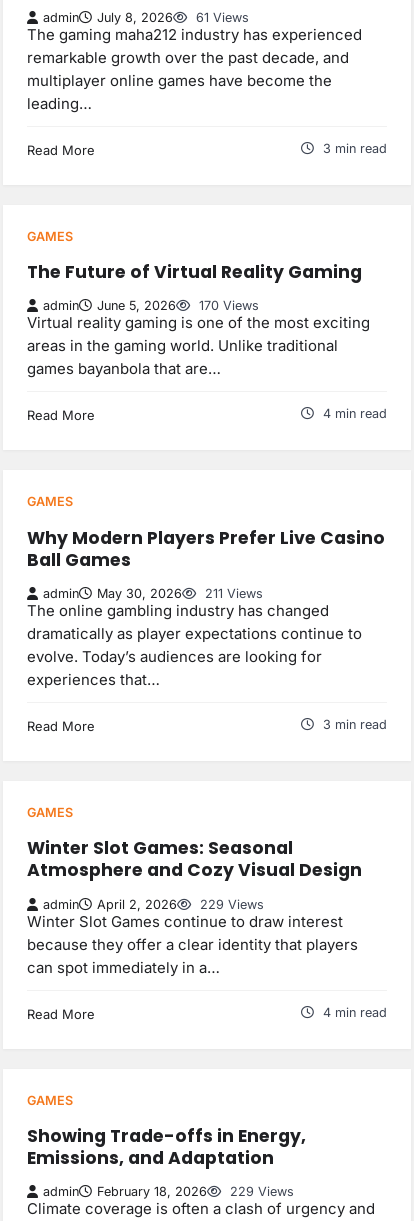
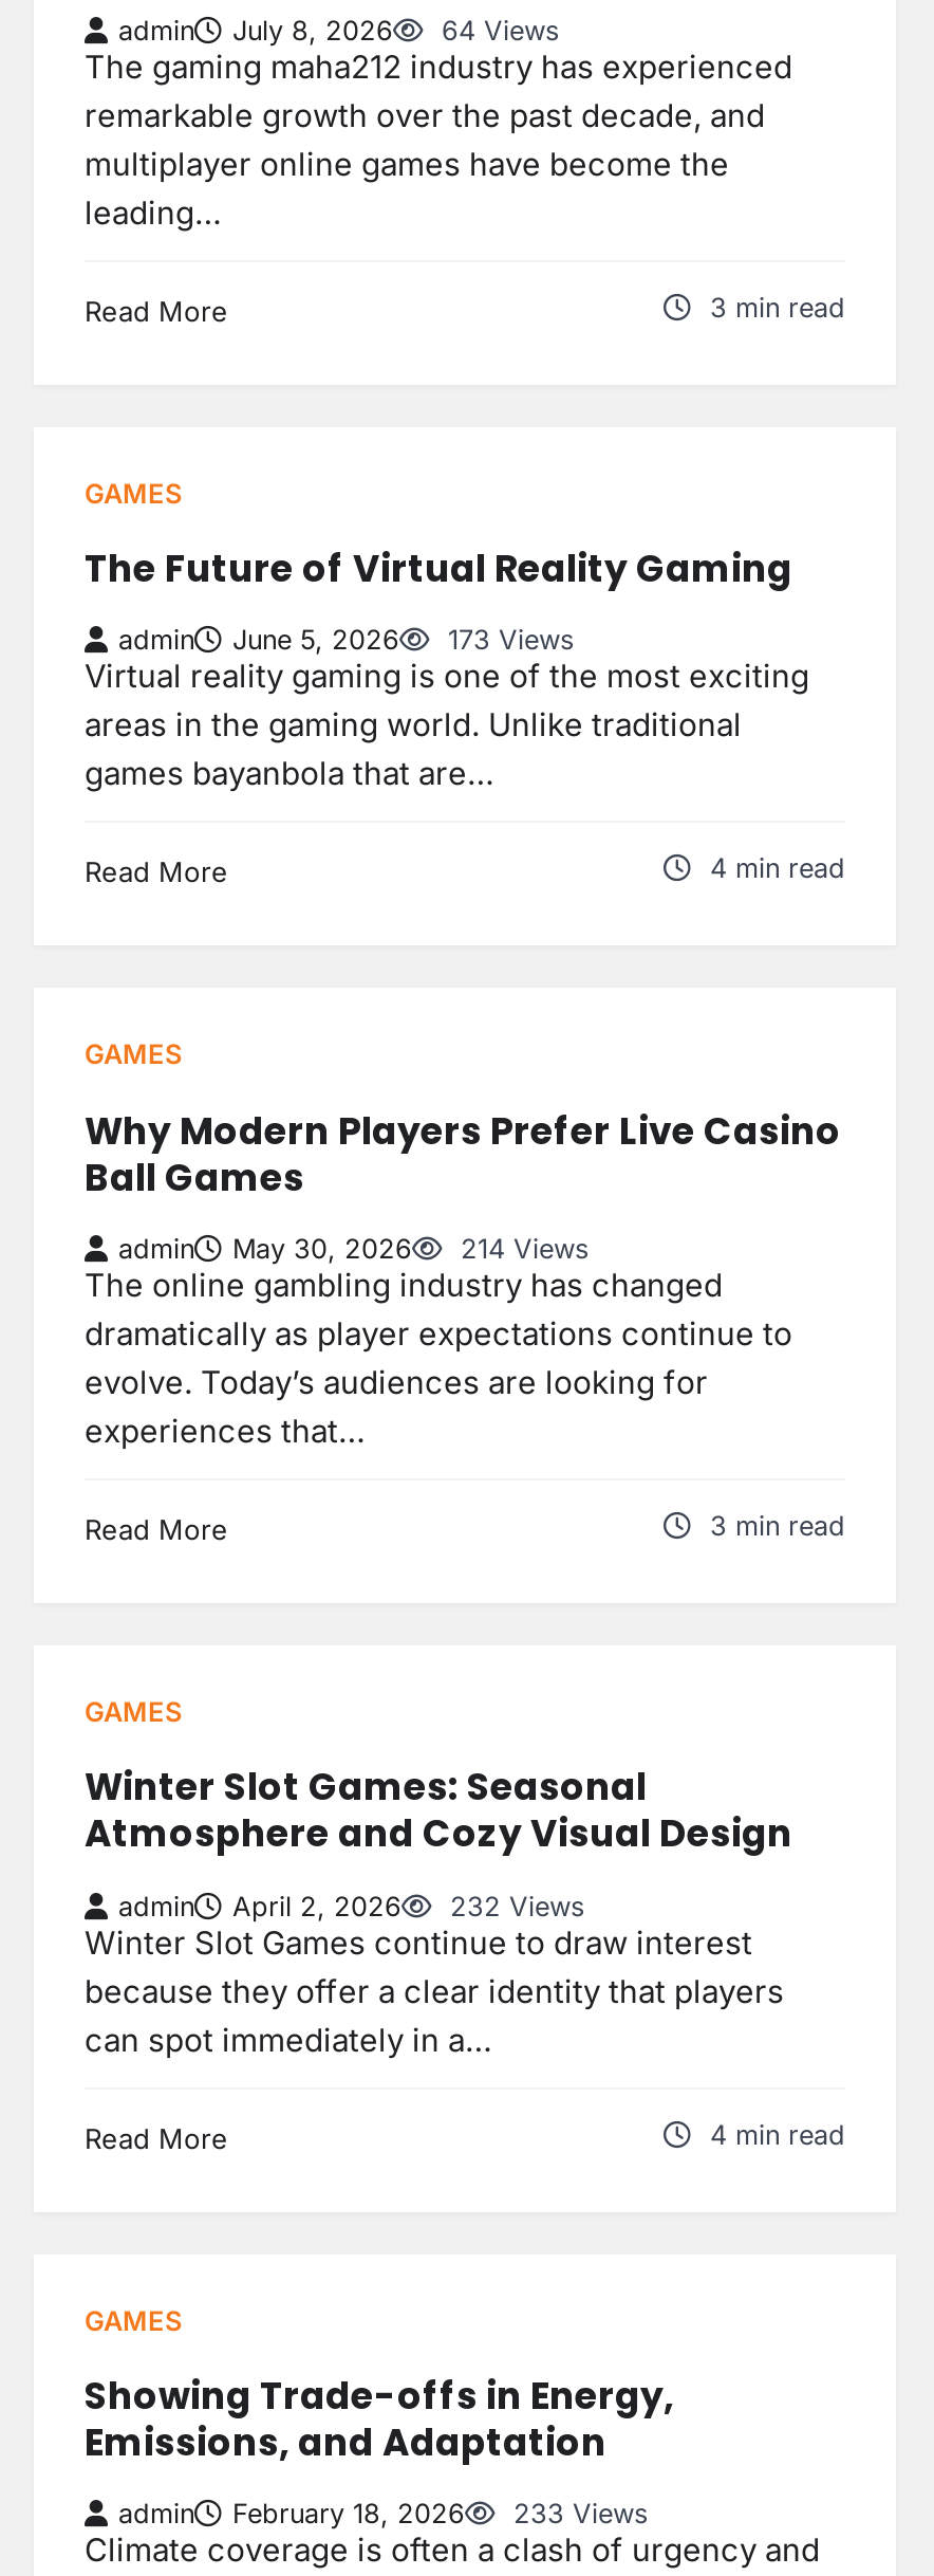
[43,10,249,25] admin July 8, 2026 61 Views -> [118,14,560,46] admin July 8, 2026 64 Views
[43,298,259,313] admin June 5, 2026 170 Views -> [118,624,575,656] admin June 5, 2026 173 Views
[43,586,263,601] admin May 30, 2026 211 Views -> [118,1233,590,1265] admin May 30, 2026 214 Views
[43,896,264,911] admin April 2, 2026 229 Views -> [118,1890,585,1921] admin April 2, 2026 232 Views
[43,1184,294,1199] admin February 18, 2026 229 Views -> [118,2498,649,2530] admin February 18, 2026 233 Views

